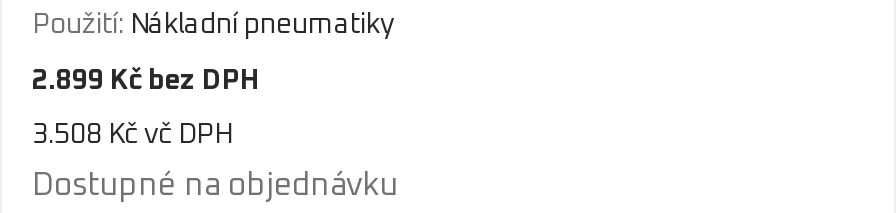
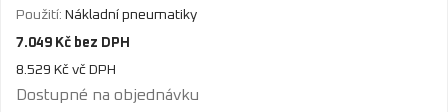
[32,67,260,95] 2.899 Kč bez DPH -> [16,36,130,50] 7.049 Kč bez DPH
[32,121,232,149] 3.508 Kč vč DPH -> [16,63,116,77] 8.529 Kč vč DPH

